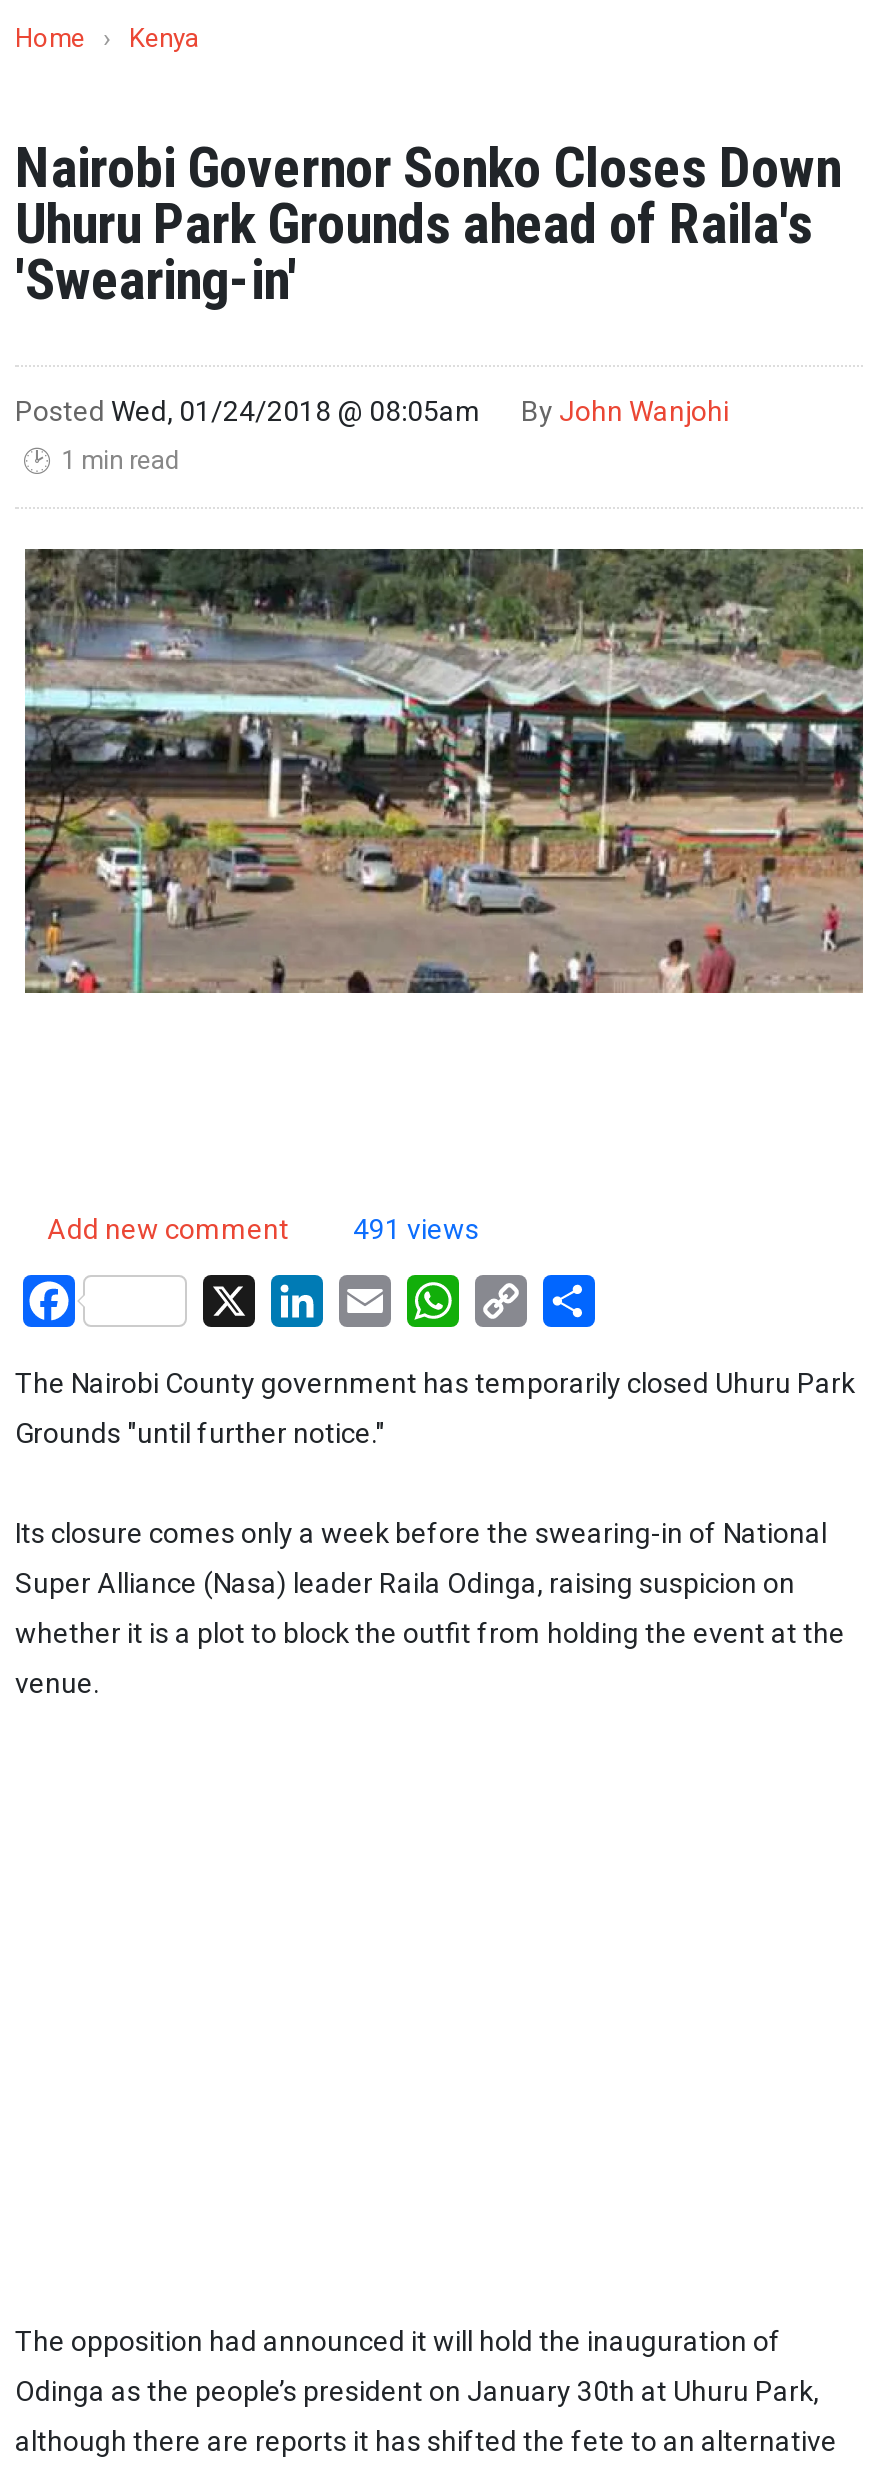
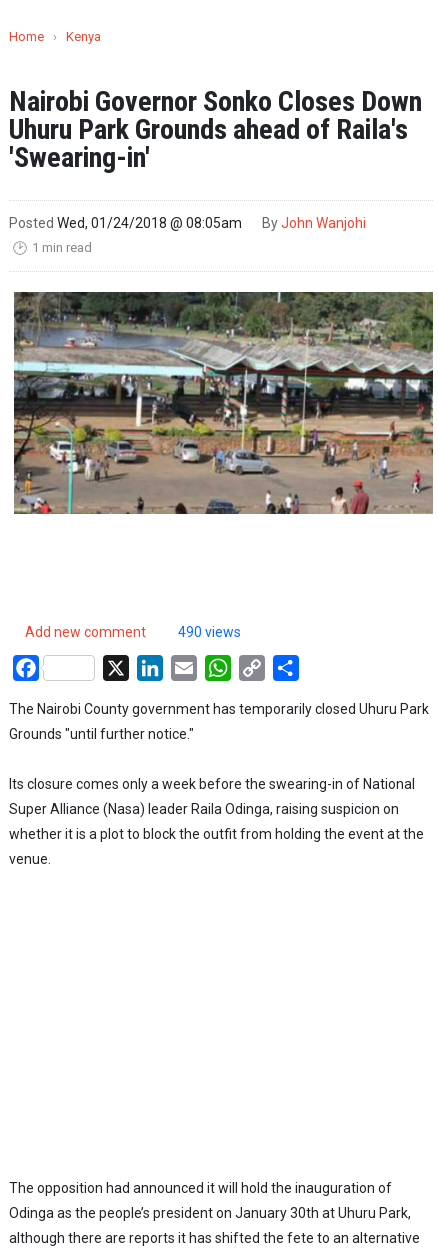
[47,1213,479,1245] Add new comment 491 views -> [25,624,241,640] Add new comment 490 views

